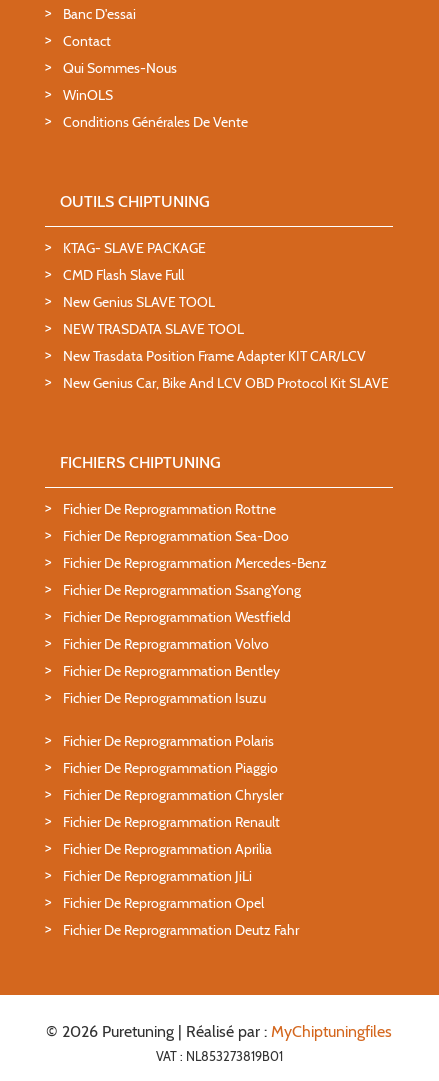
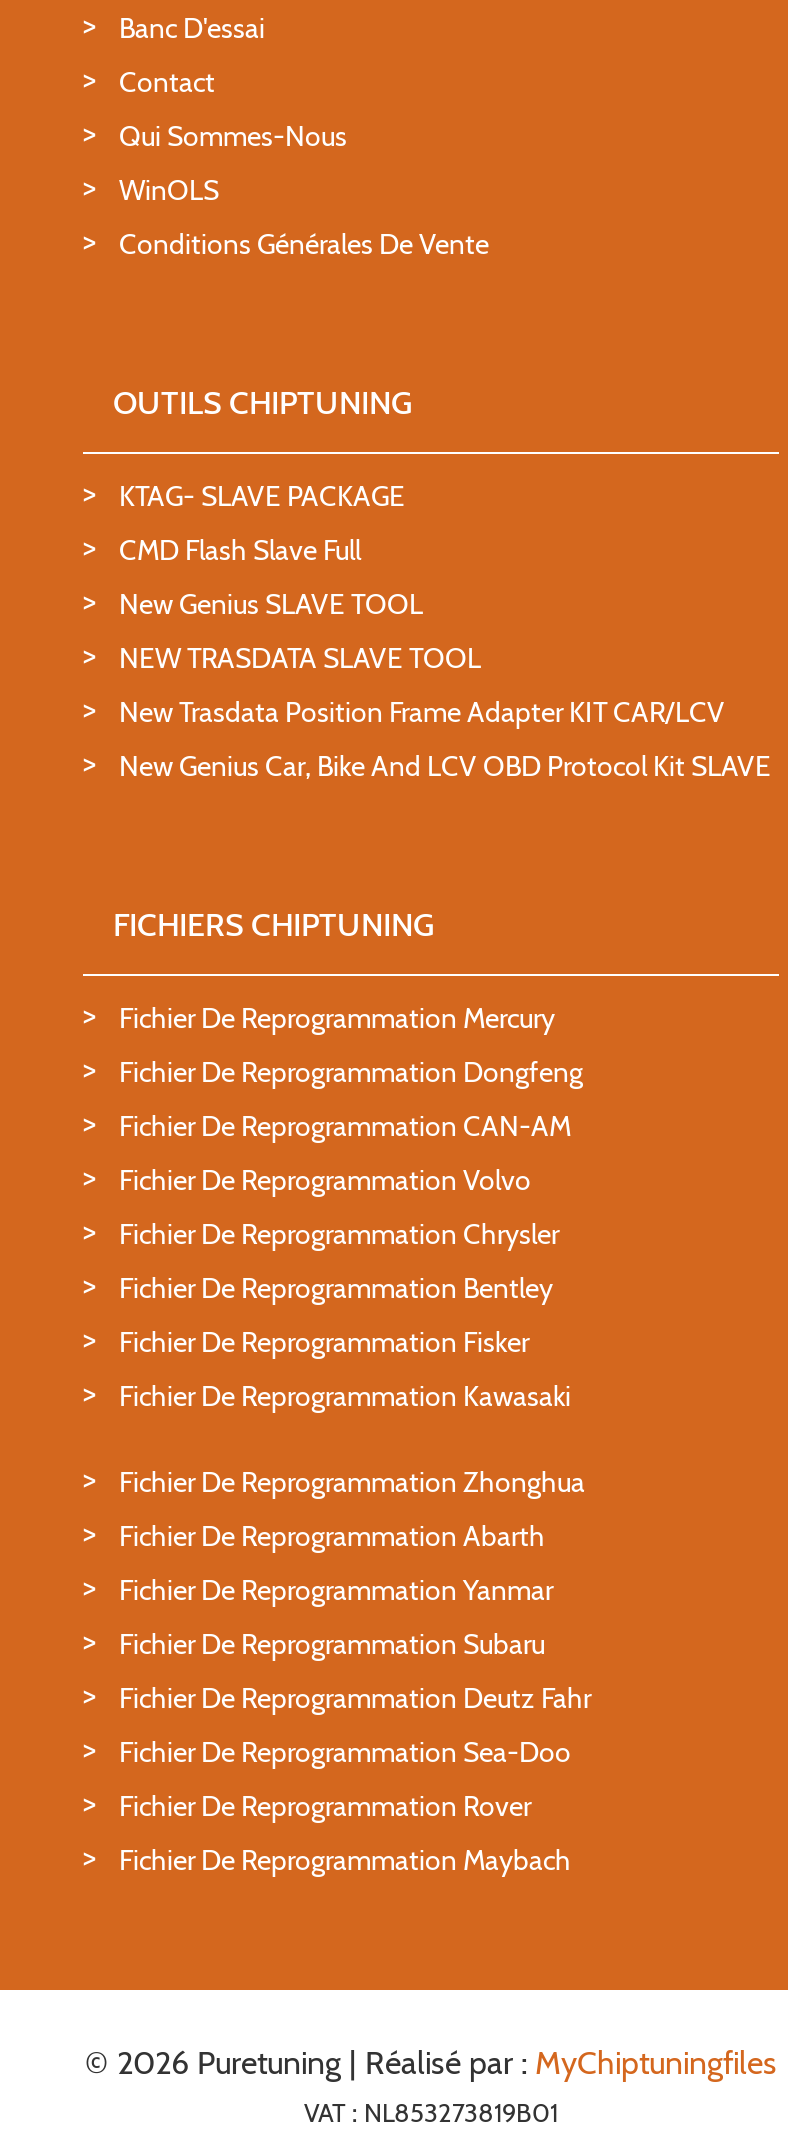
[63,500,276,518] Fichier De Reprogrammation Rottne -> [119,1000,585,1662] Fichier De Reprogrammation Mercury | Fichier De Reprogrammation Dongfeng | Fichier De Reprogrammation CAN-AM | Fichier De Reprogrammation Fisker | Fichier De Reprogrammation Kawasaki | Fichier De Reprogrammation Zhonghua | Fichier De Reprogrammation Abarth | Fichier De Reprogrammation Yanmar | Fichier De Reprogrammation Subaru
moved [63,527,289,545] -> [119,1734,571,1770]: Fichier De Reprogrammation Sea-Doo
[63,554,327,912] Fichier De Reprogrammation Mercedes-Benz | Fichier De Reprogrammation SsangYong | Fichier De Reprogrammation Westfield | Fichier De Reprogrammation Isuzu | Fichier De Reprogrammation Polaris | Fichier De Reprogrammation Piaggio | Fichier De Reprogrammation Renault | Fichier De Reprogrammation Aprilia | Fichier De Reprogrammation JiLi | Fichier De Reprogrammation Opel -> [119,1788,571,1878] Fichier De Reprogrammation Rover | Fichier De Reprogrammation Maybach
moved [63,635,280,680] -> [119,1162,553,1306]: Fichier De Reprogrammation Volvo | Fichier De Reprogrammation Bentley
moved [63,786,283,804] -> [119,1216,559,1252]: Fichier De Reprogrammation Chrysler
moved [63,921,299,939] -> [119,1680,591,1716]: Fichier De Reprogrammation Deutz Fahr

